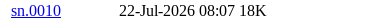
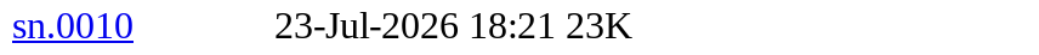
[119,2,267,19] 22-Jul-2026 08:07 18K -> [274,6,634,46] 23-Jul-2026 18:21 23K

